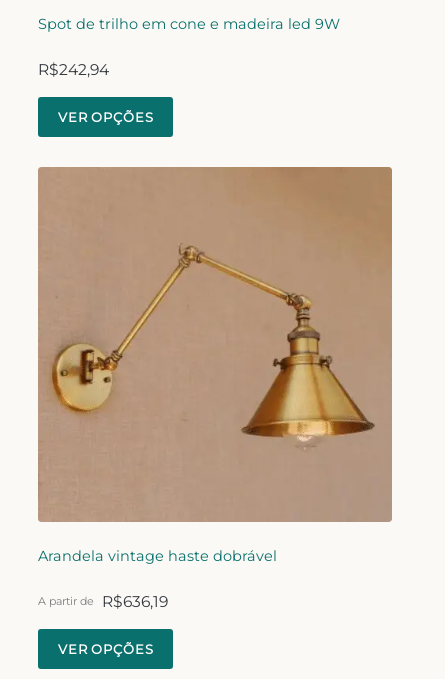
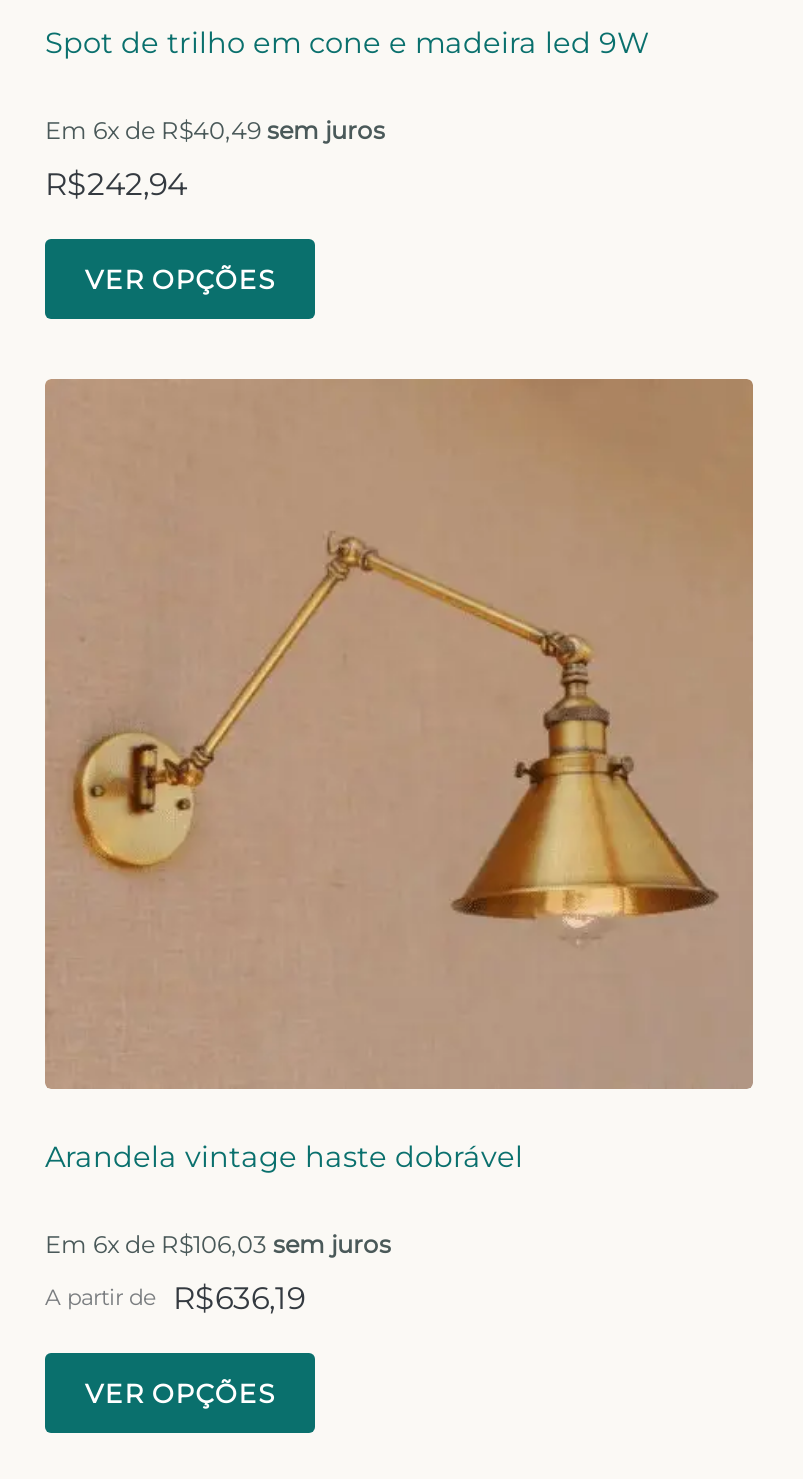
none -> [45,116,385,146] Em 6x de R$40,49 sem juros
none -> [45,1228,391,1258] Em 6x de R$106,03 sem juros

